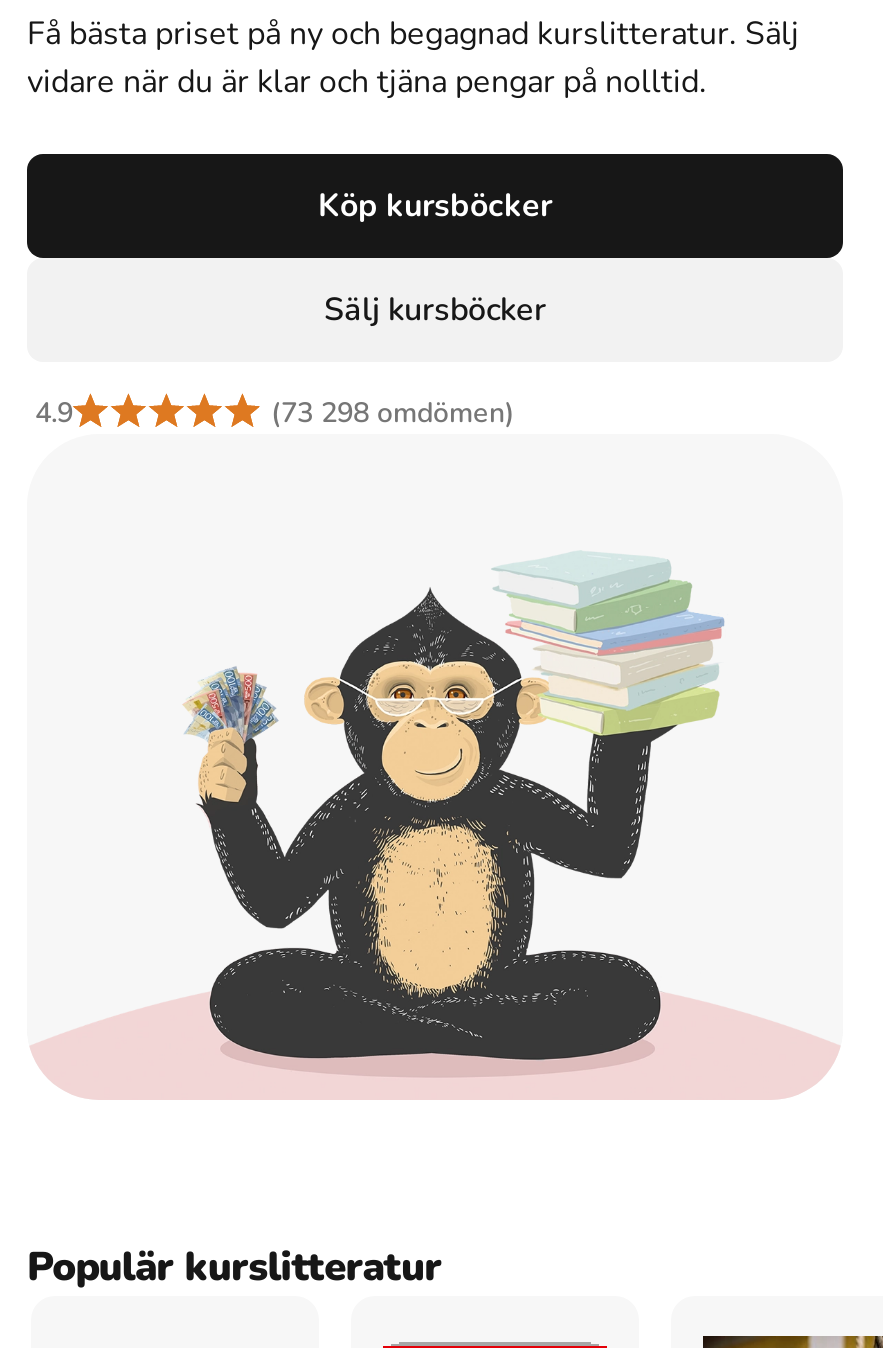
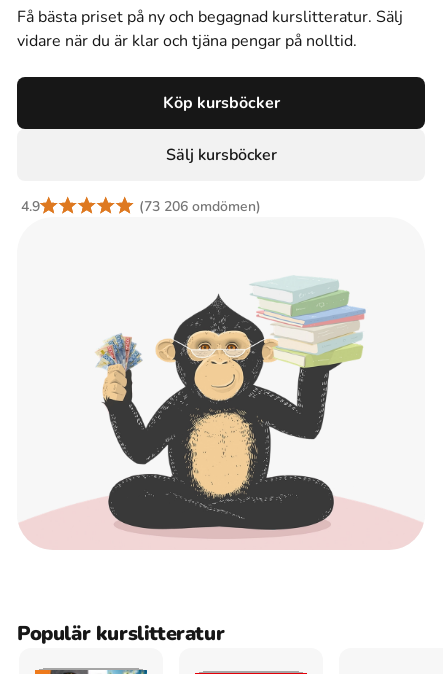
[271,394,515,432] (73 298 omdömen) -> [139,197,261,216] (73 206 omdömen)

